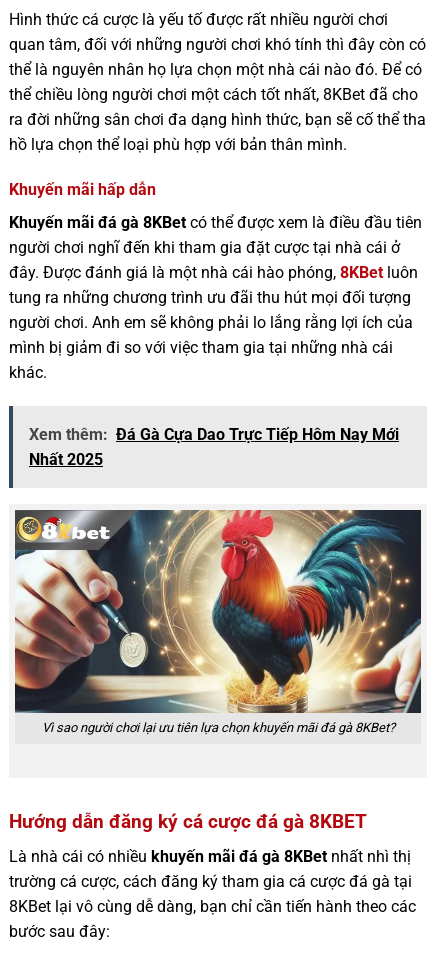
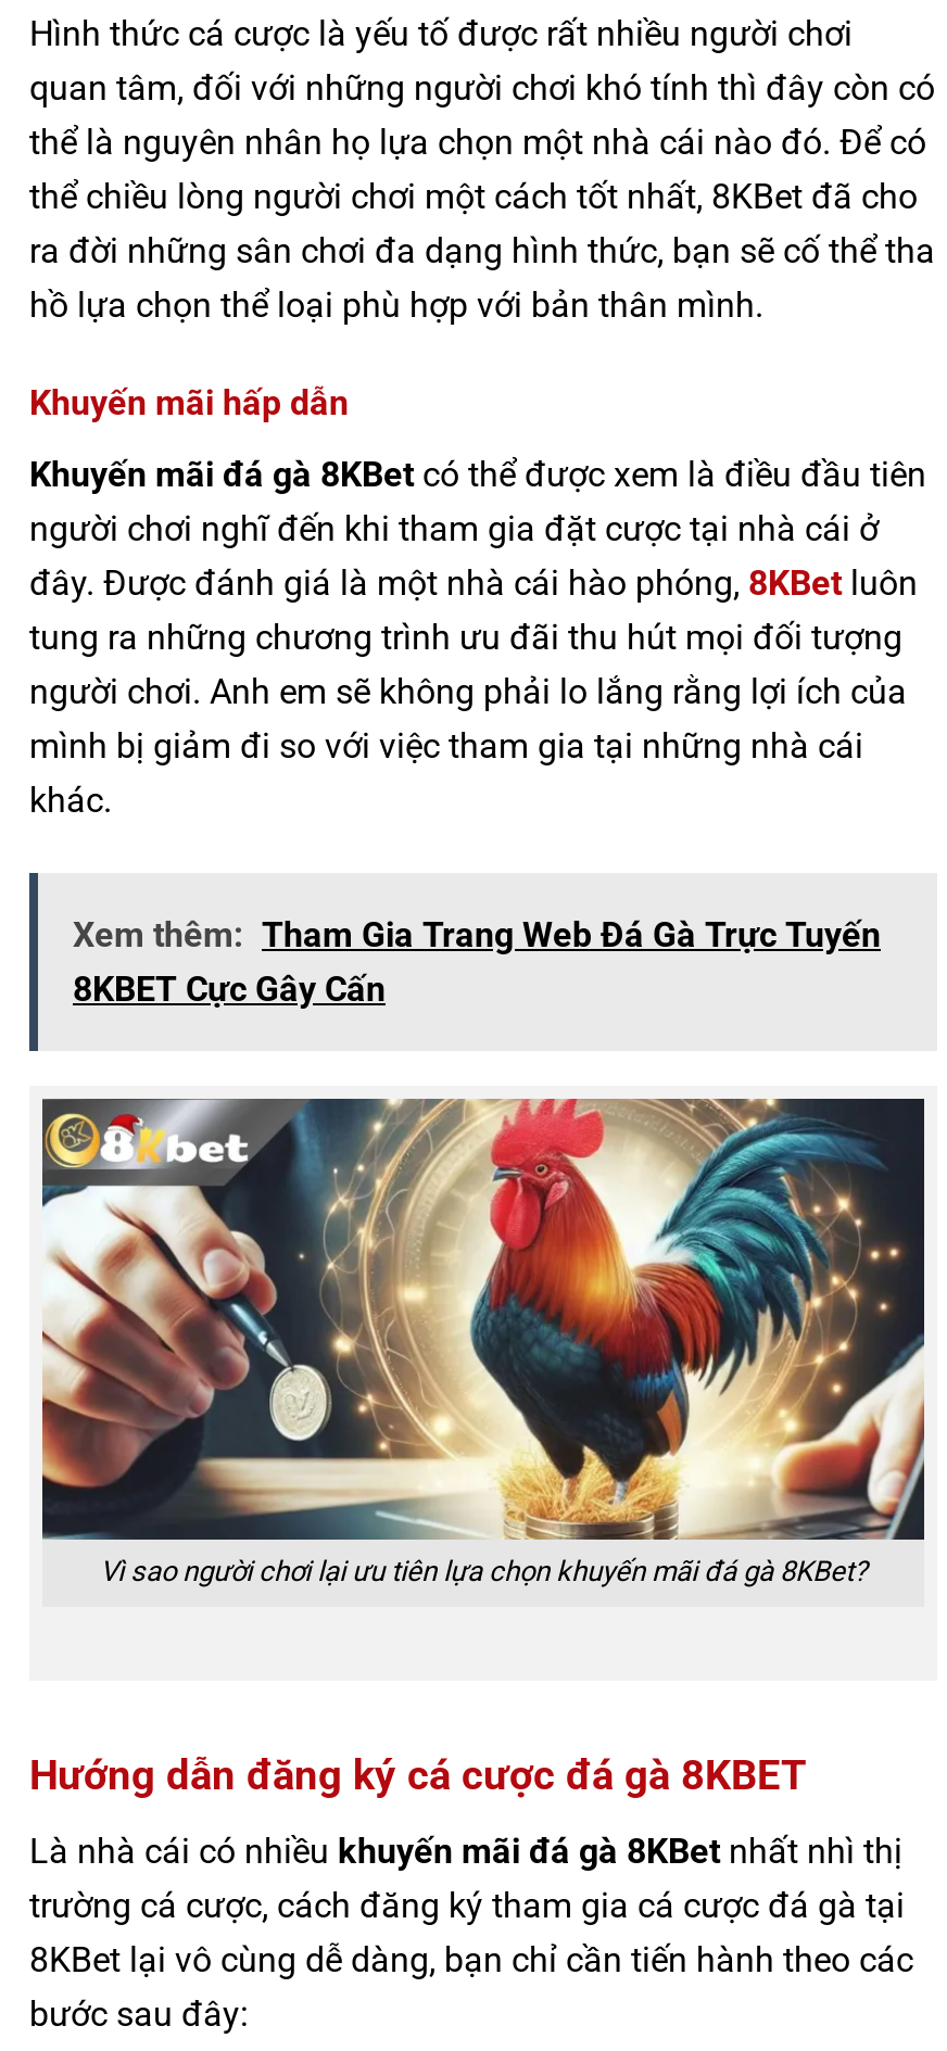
[29,425,399,469] Xem thêm: Đá Gà Cựa Dao Trực Tiếp Hôm Nay Mới | Nhất 2025 -> [73,915,881,1010] Xem thêm: Tham Gia Trang Web Đá Gà Trực Tuyến | 8KBET Cực Gây Cấn

